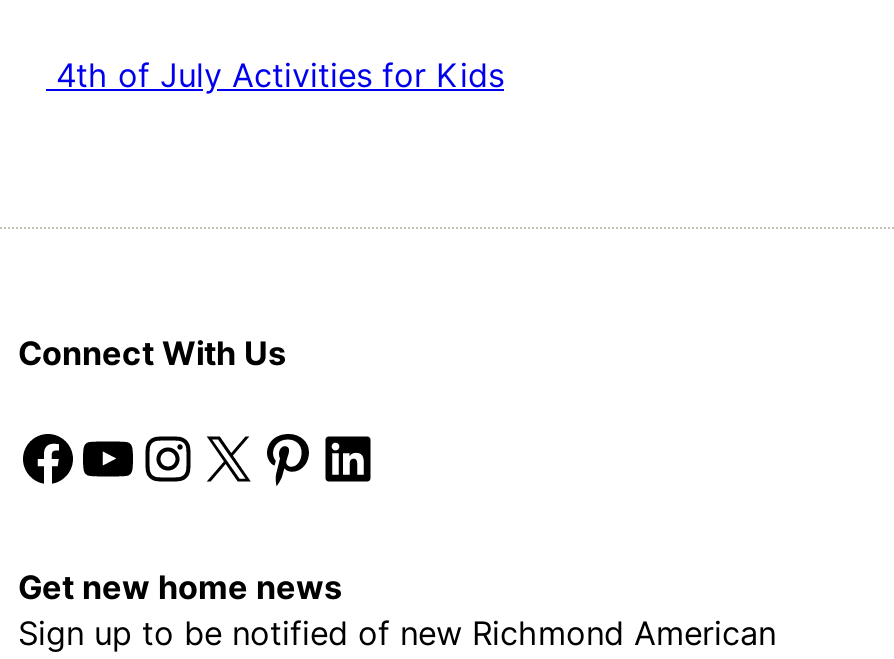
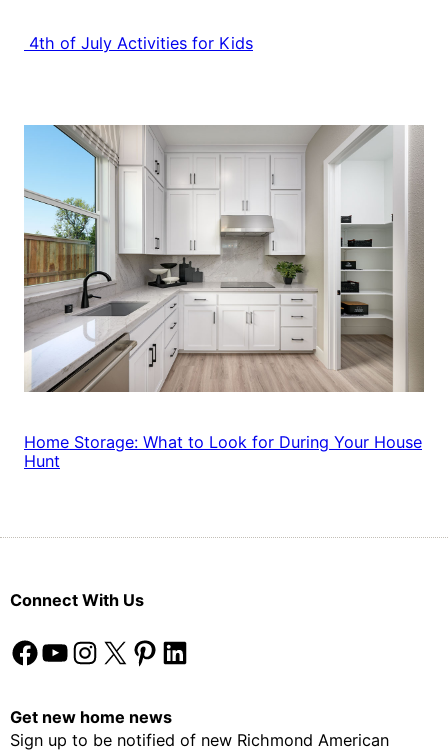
none -> [23,124,425,471] [image] | Home Storage: What to Look for During Your House | Hunt

